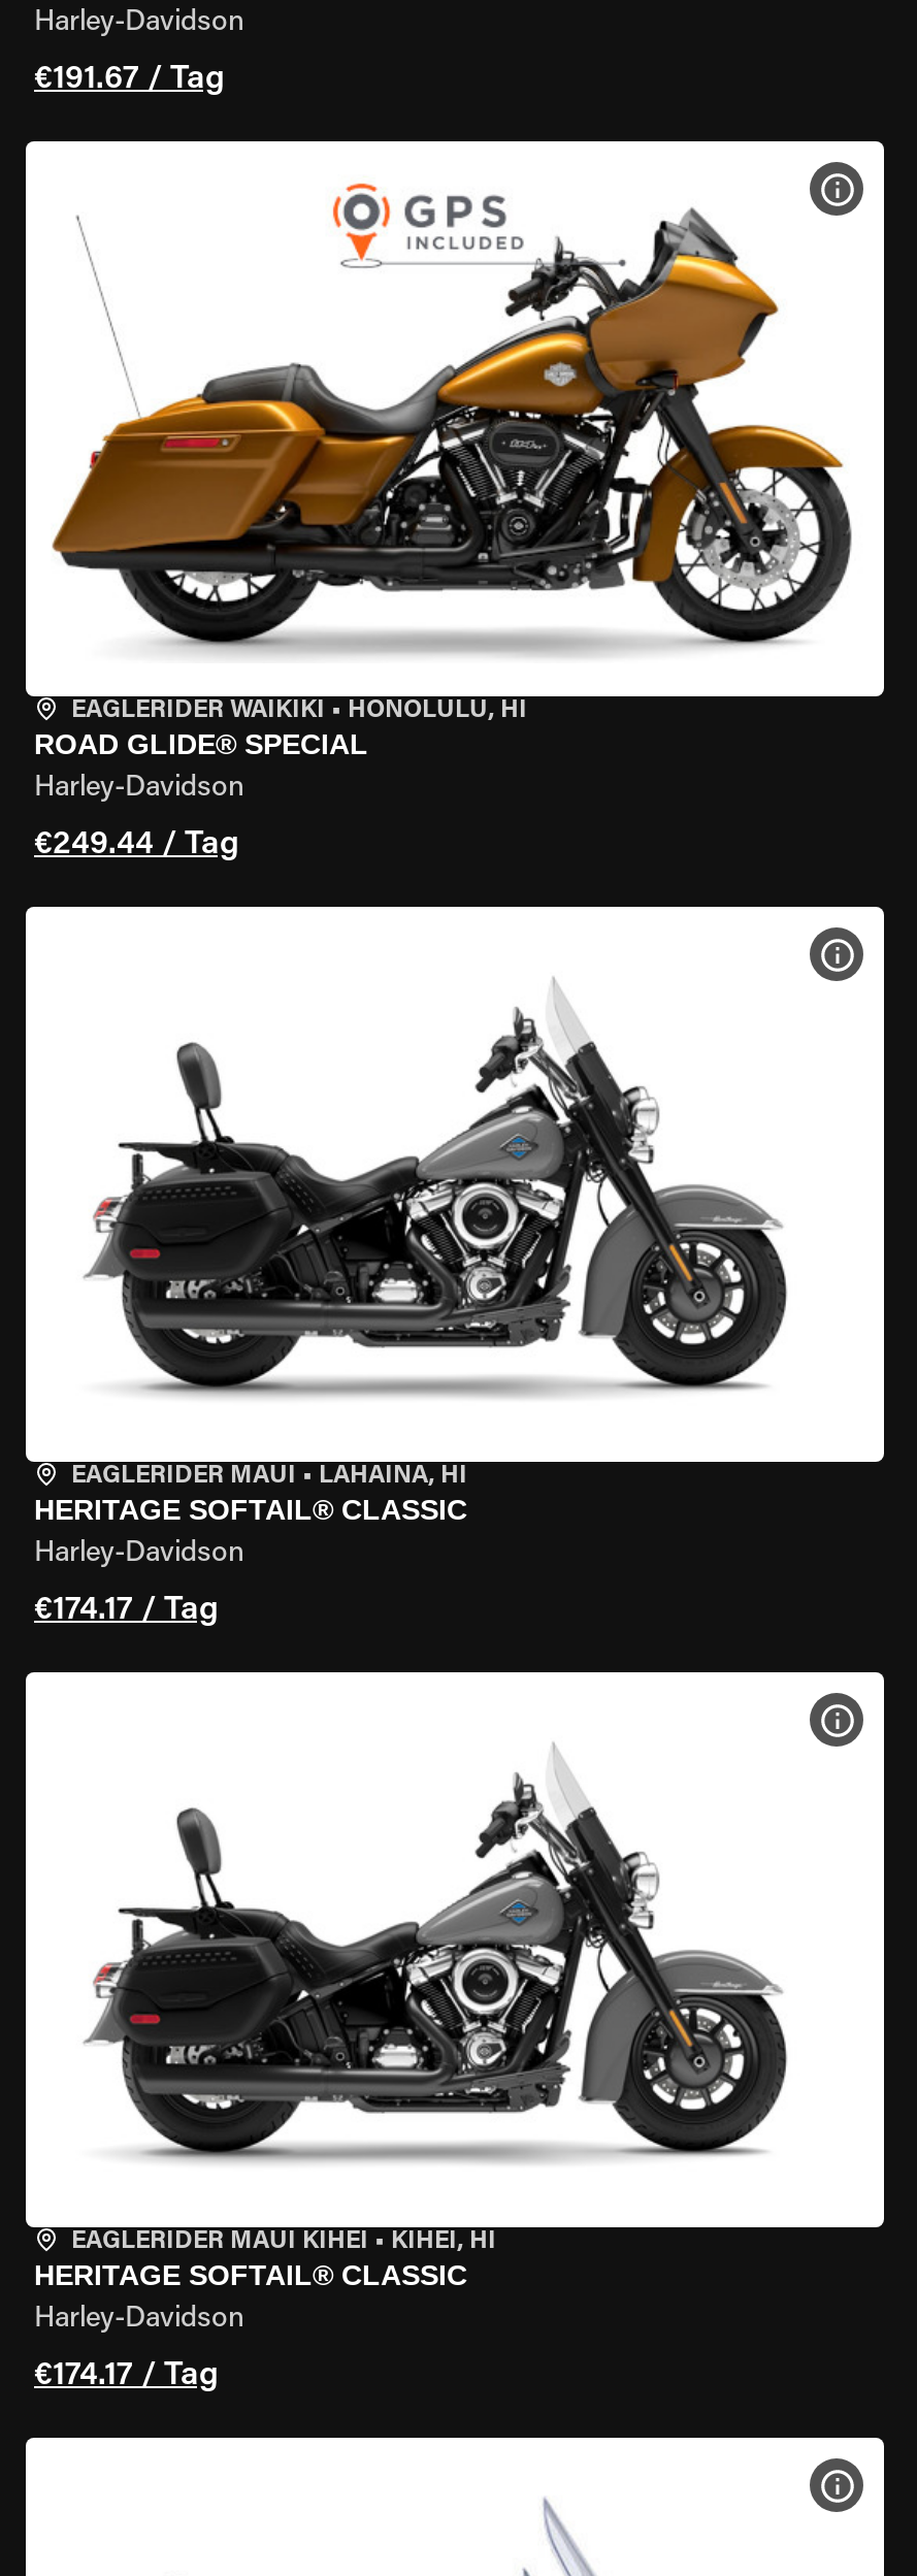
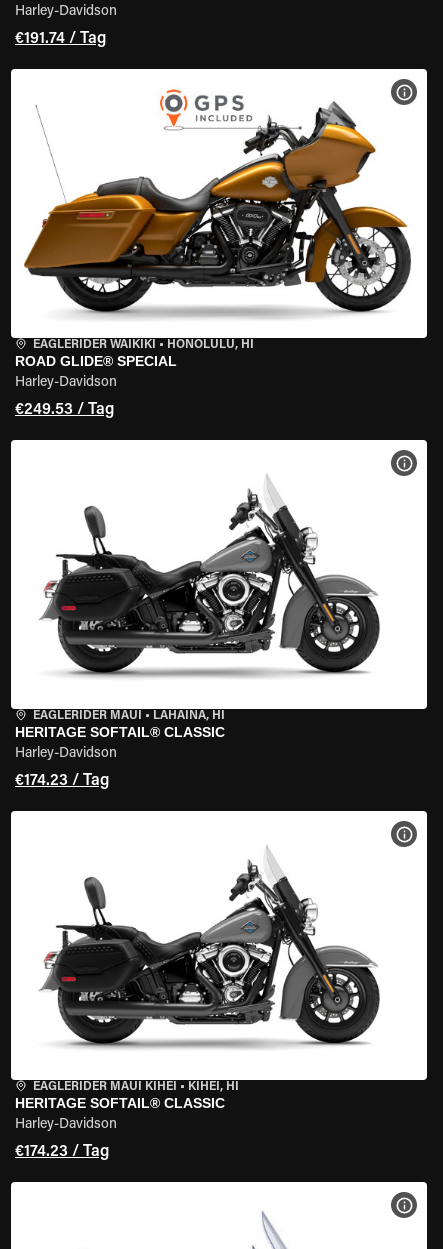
[34,63,224,96] €191.67 / Tag -> [15,31,106,47] €191.74 / Tag
[34,828,238,861] €249.44 / Tag -> [15,402,114,418] €249.53 / Tag
[34,1594,218,1627] €174.17 / Tag -> [15,773,109,789] €174.23 / Tag
[34,2359,218,2392] €174.17 / Tag -> [15,1144,109,1160] €174.23 / Tag

